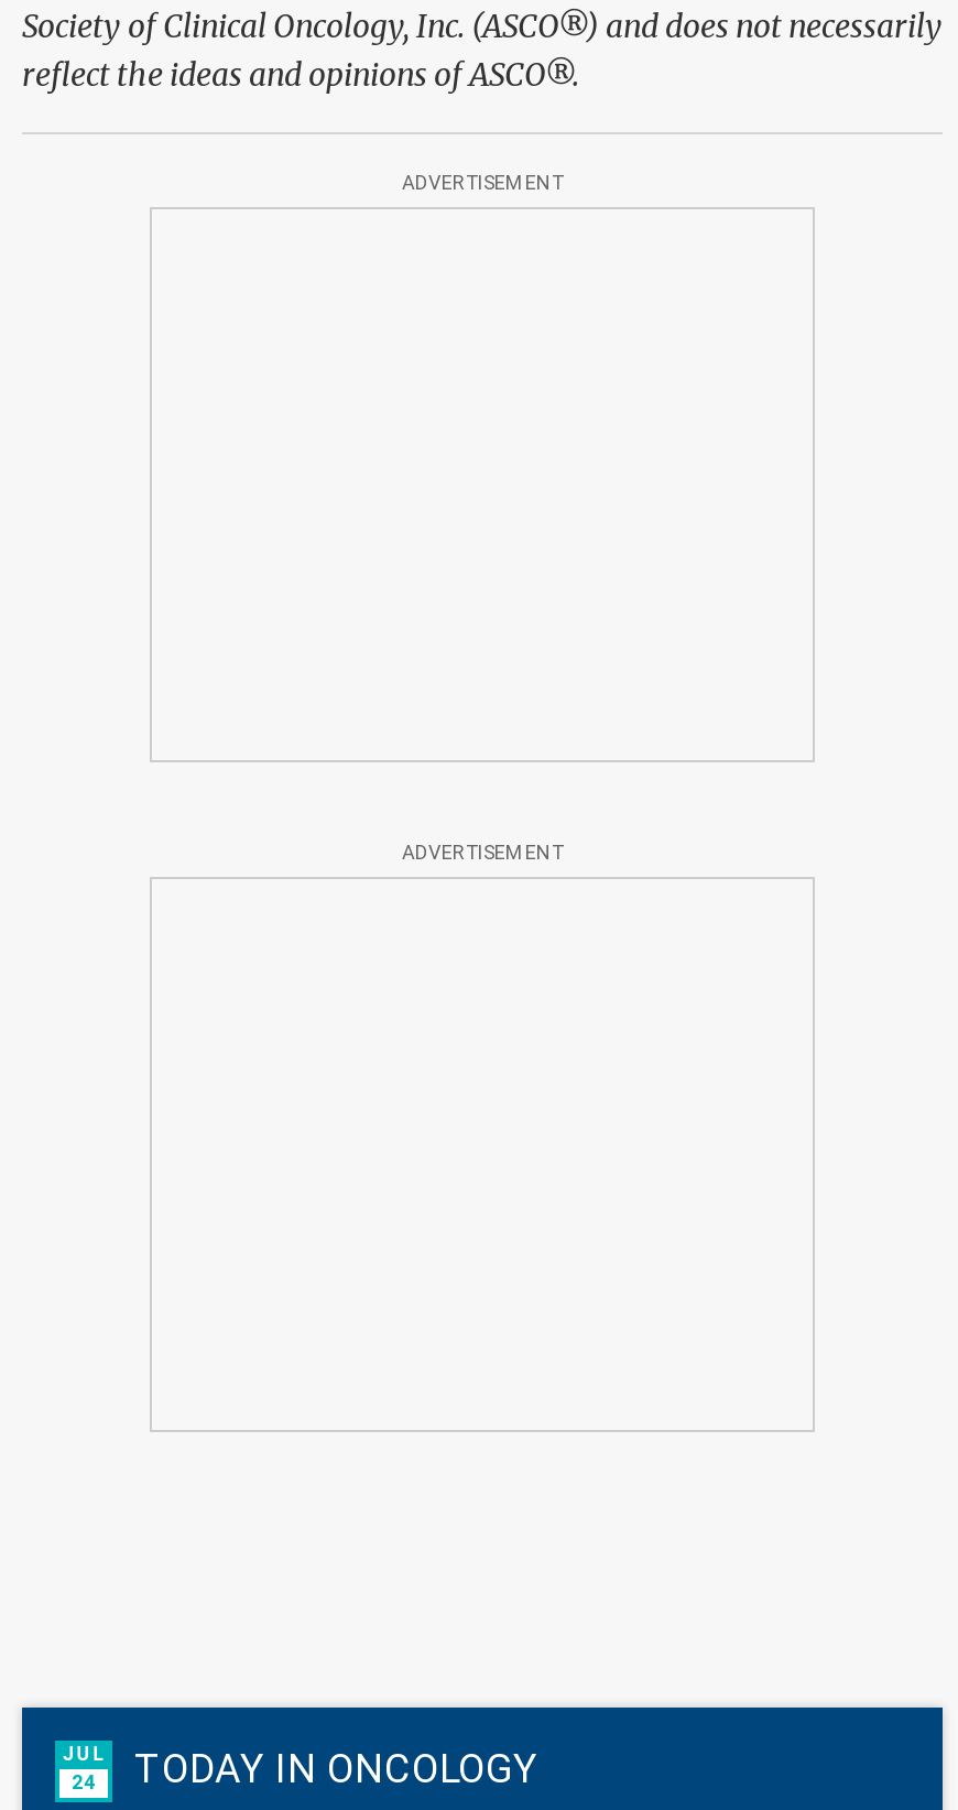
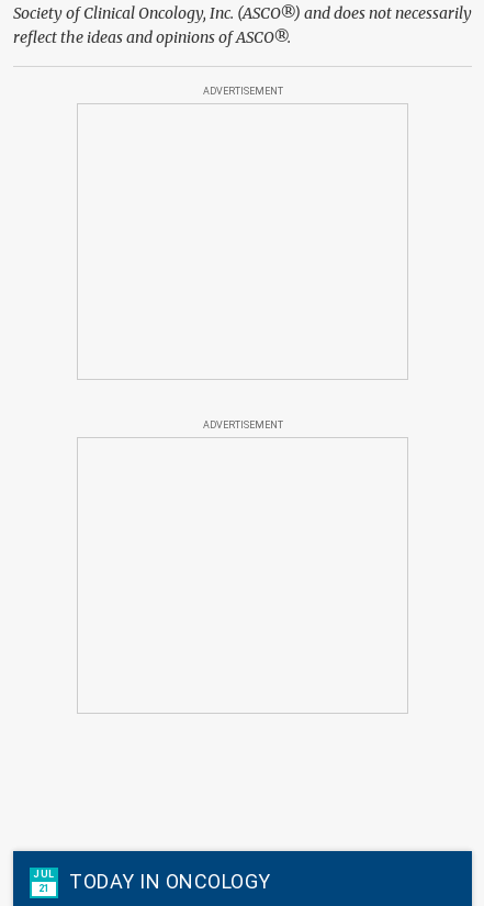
[62,1743,538,1793] JUL 24 TODAY IN ONCOLOGY -> [33,869,271,894] JUL 21 TODAY IN ONCOLOGY

